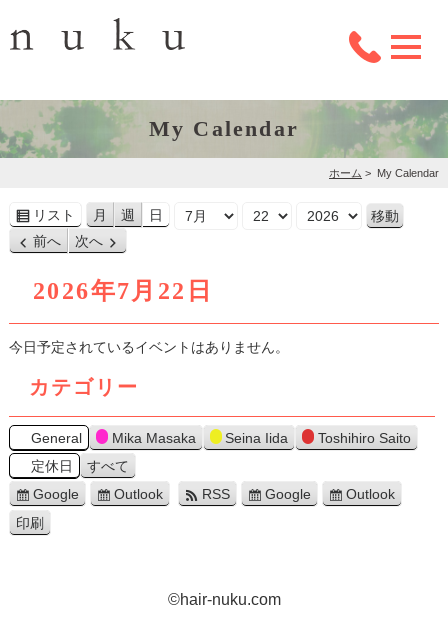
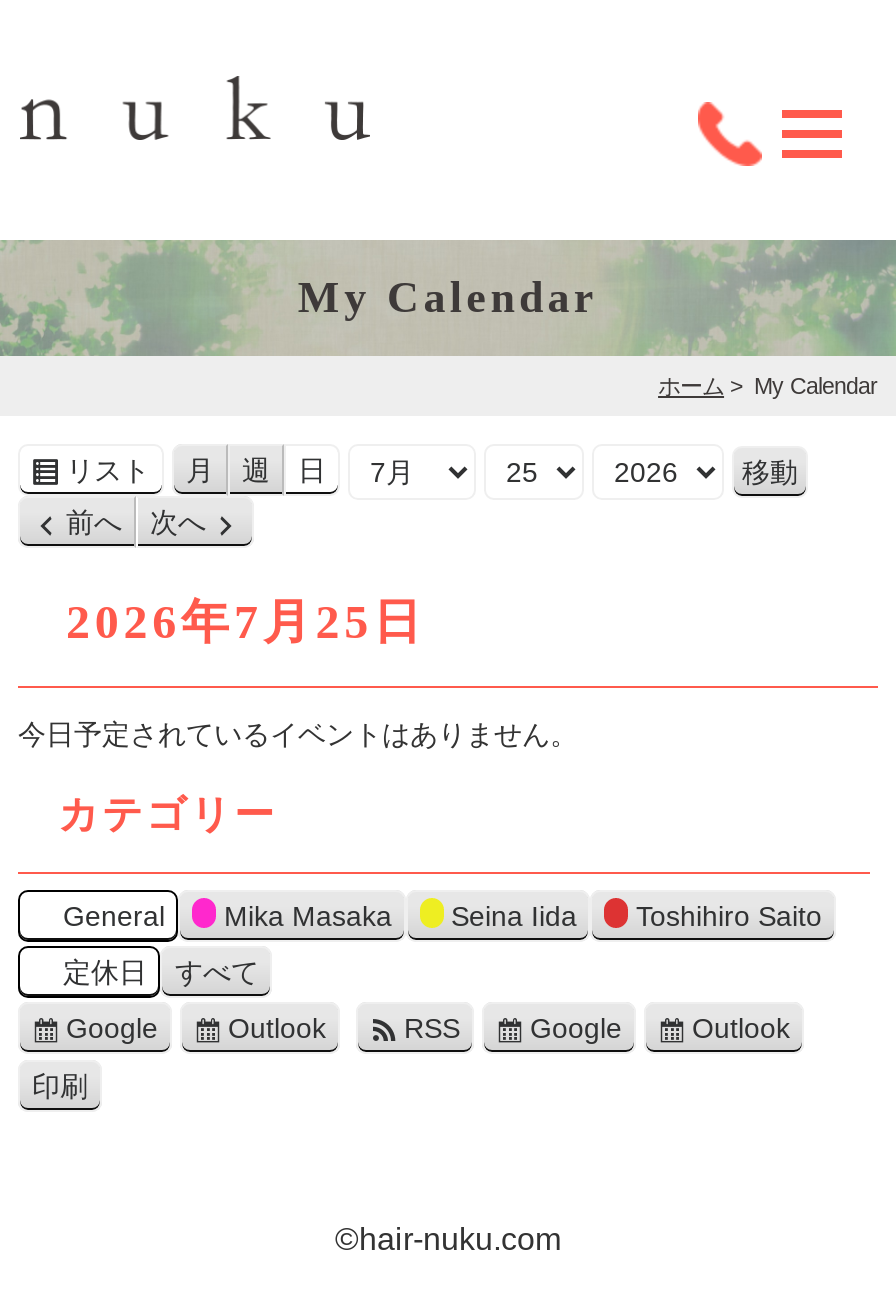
[33,277,213,303] 2026年7月22日 -> [66,595,426,647] 2026年7月25日

